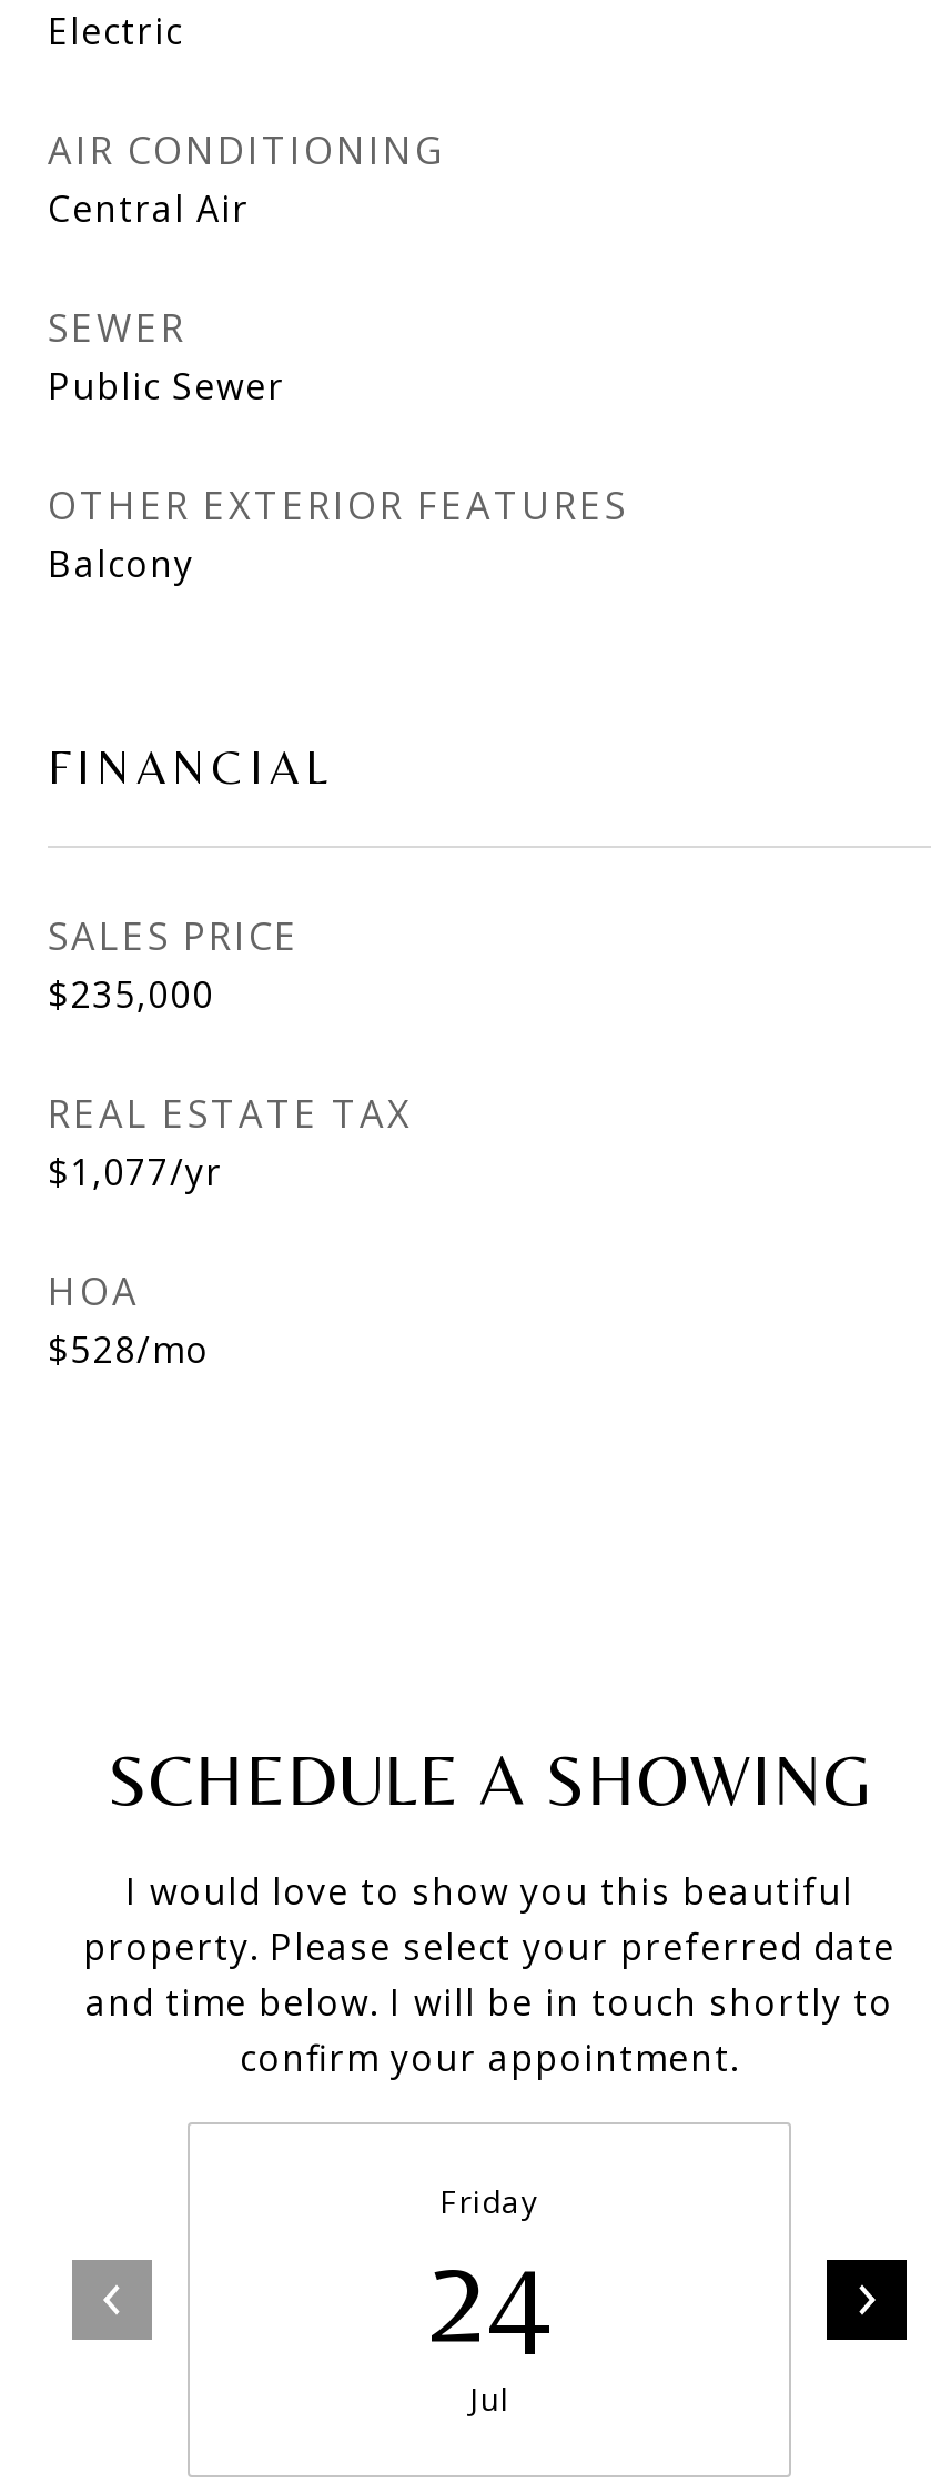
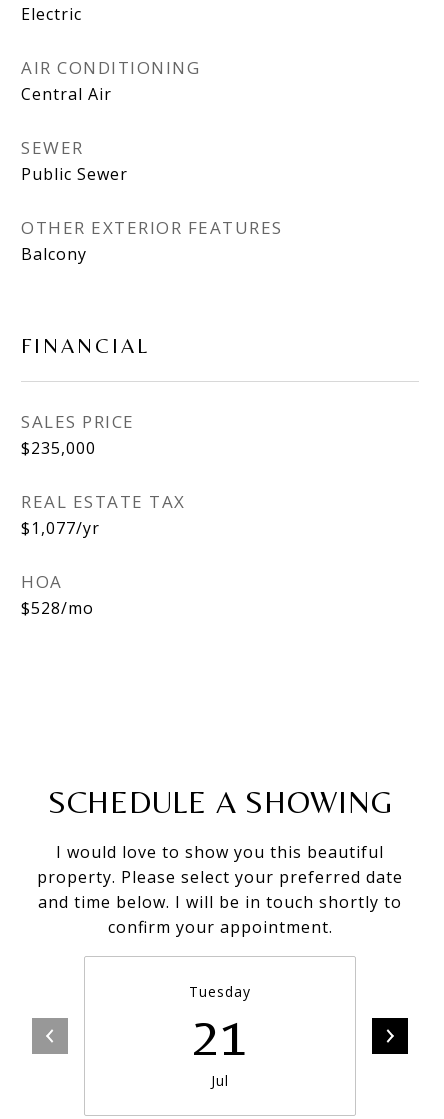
[425,2180,554,2371] Friday | 24 -> [189,982,251,1068] Tuesday | 21

